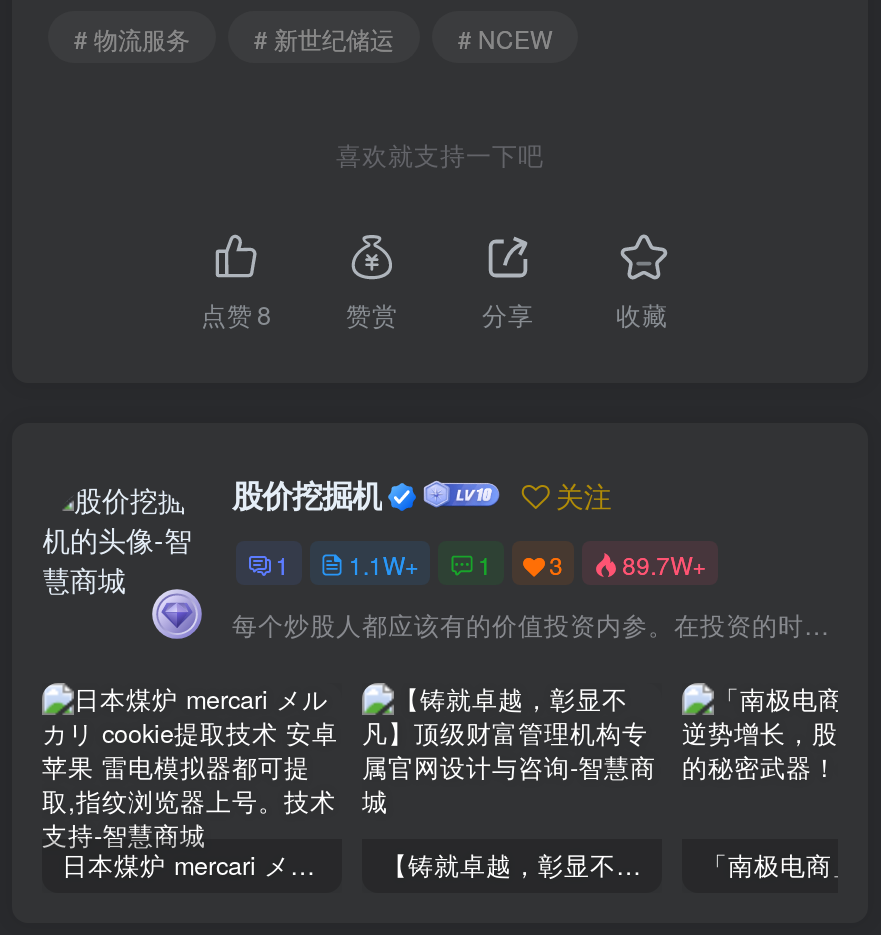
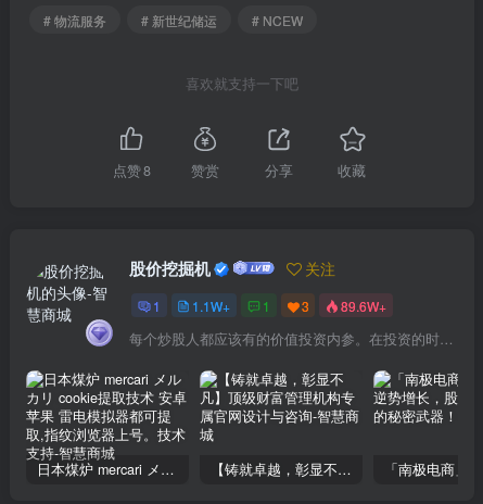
[276,546,706,580] 1 1.1W+ 1 3 89.7W+ -> [153,296,387,315] 1 1.1W+ 1 3 89.6W+

